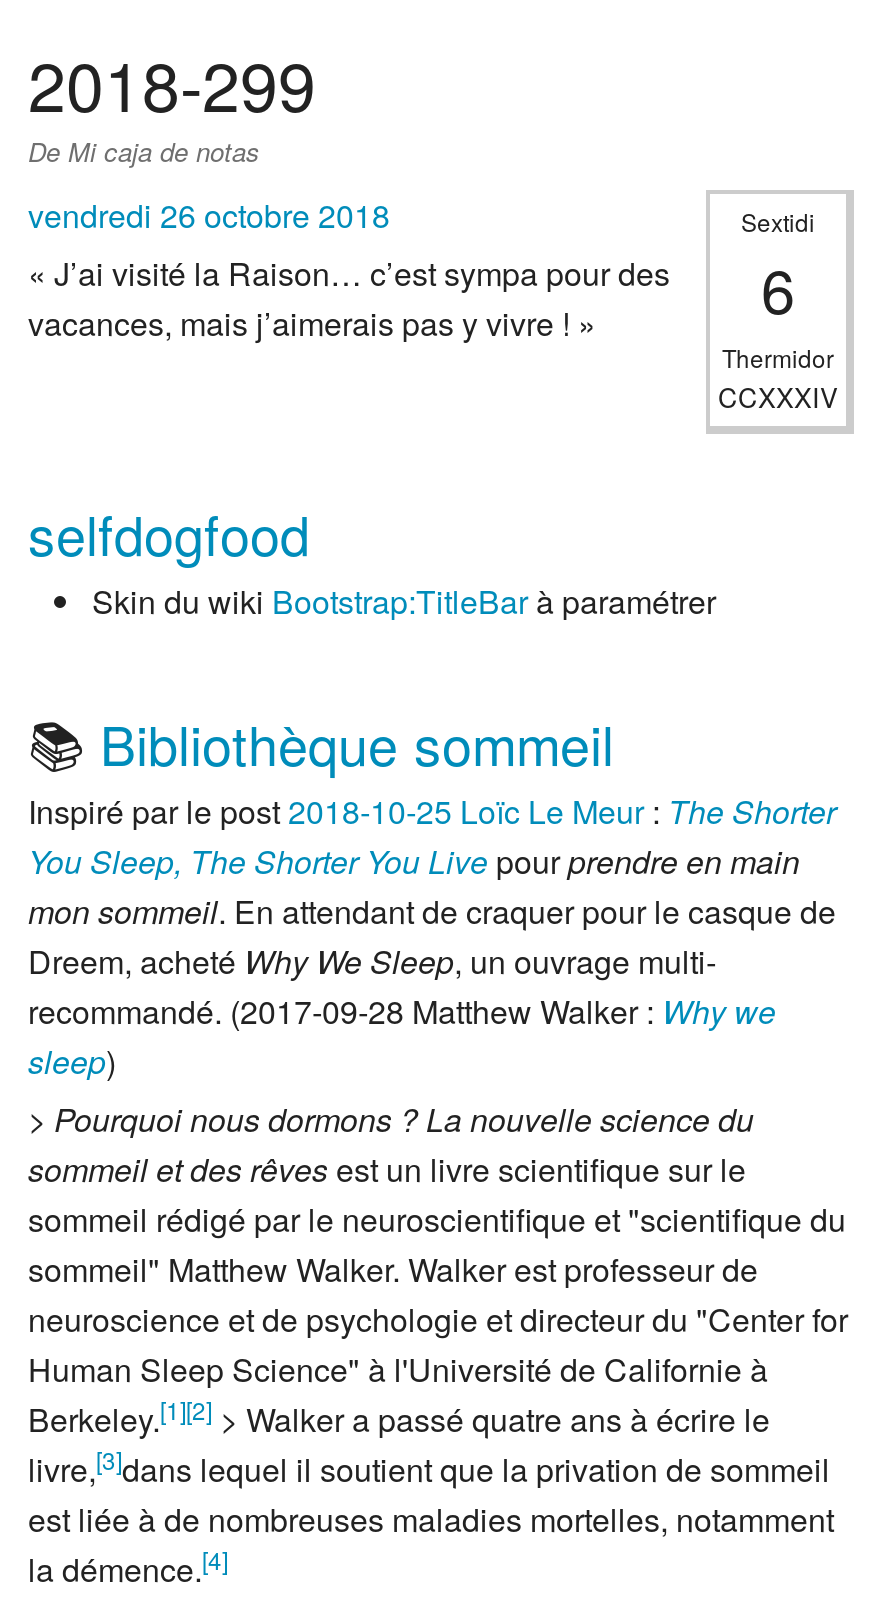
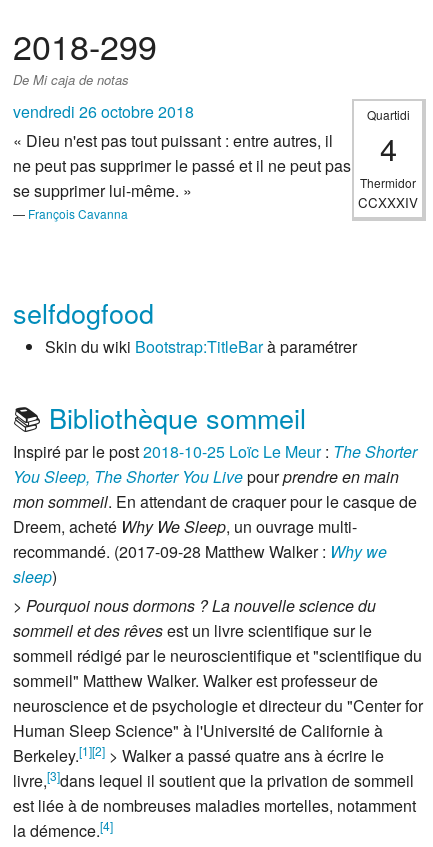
[741,204,815,332] Sextidi | 6 -> [366,106,409,170] Quartidi | 4
[28,250,670,346] « J’ai visité la Raison… c’est sympa pour des | vacances, mais j’aimerais pas y vivre ! » -> [13,129,351,222] « Dieu n'est pas tout puissant : entre autres, il | ne peut pas supprimer le passé et il ne peut pas | se supprimer lui-même. » | — François Cavanna

